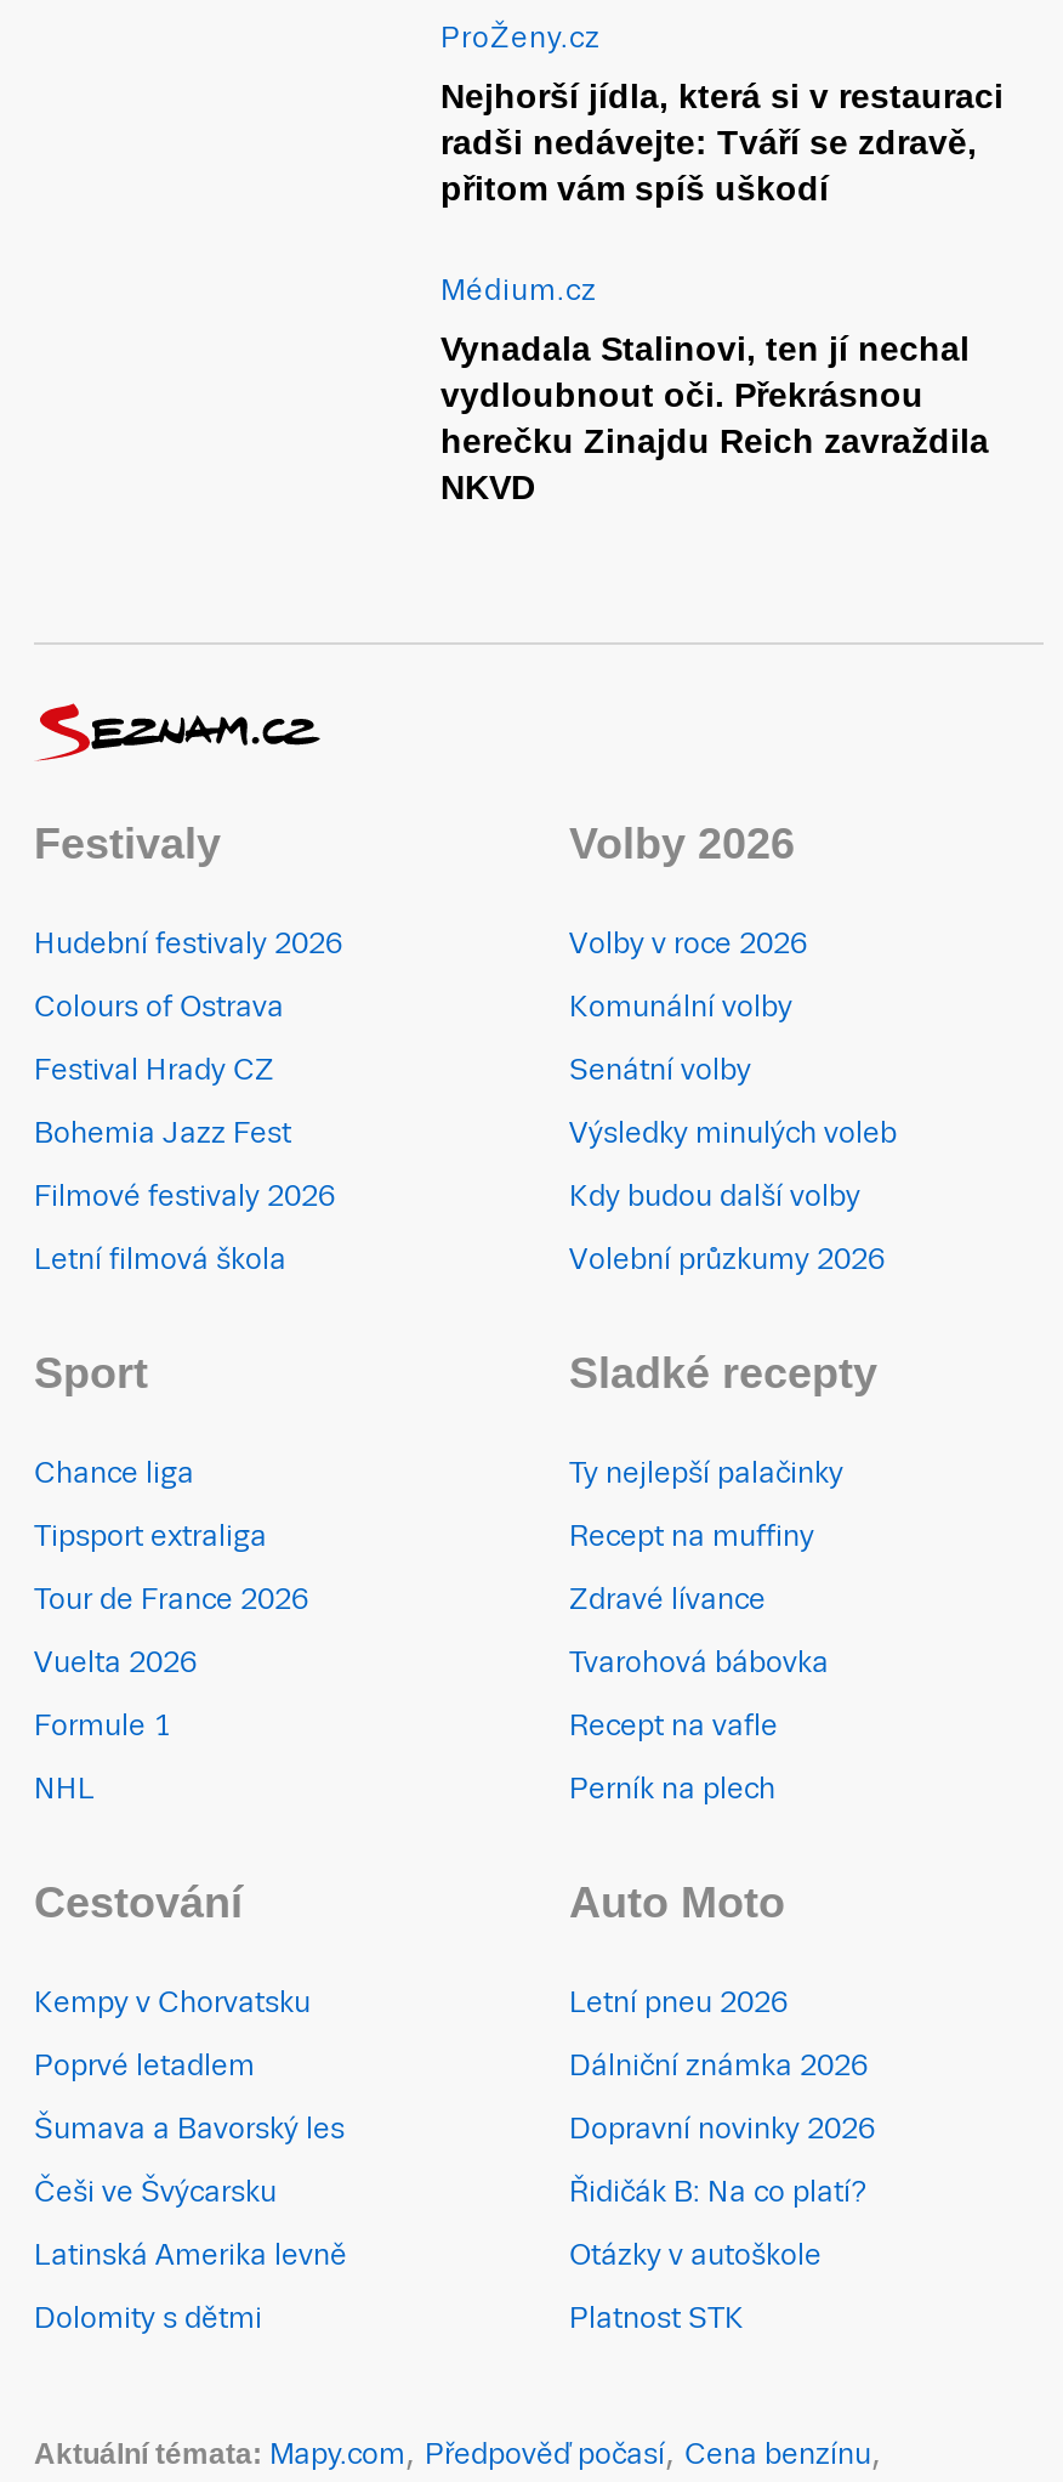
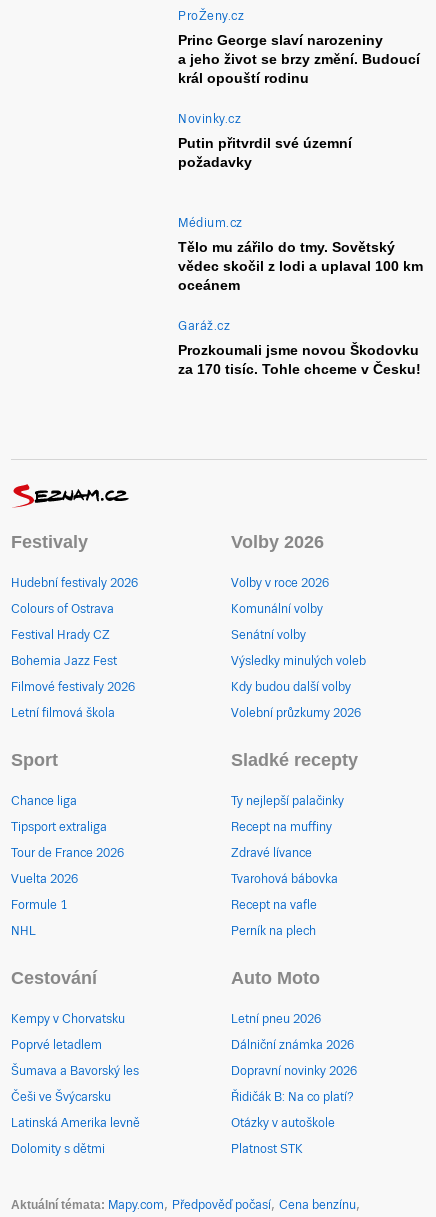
[440,78,1004,209] Nejhorší jídla, která si v restauraci | radši nedávejte: Tváří se zdravě, | přitom vám spíš uškodí -> [178,32,420,170] Princ George slaví narozeniny | a jeho život se brzy změní. Budoucí | král opouští rodinu | Novinky.cz | Putin přitvrdil své územní | požadavky
[440,329,989,506] Vynadala Stalinovi, ten jí nechal | vydloubnout oči. Překrásnou | herečku Zinajdu Reich zavraždila | NKVD -> [178,239,423,377] Tělo mu zářilo do tmy. Sovětský | vědec skočil z lodi a uplaval 100 km | oceánem | Garáž.cz | Prozkoumali jsme novou Škodovku | za 170 tisíc. Tohle chceme v Česku!

